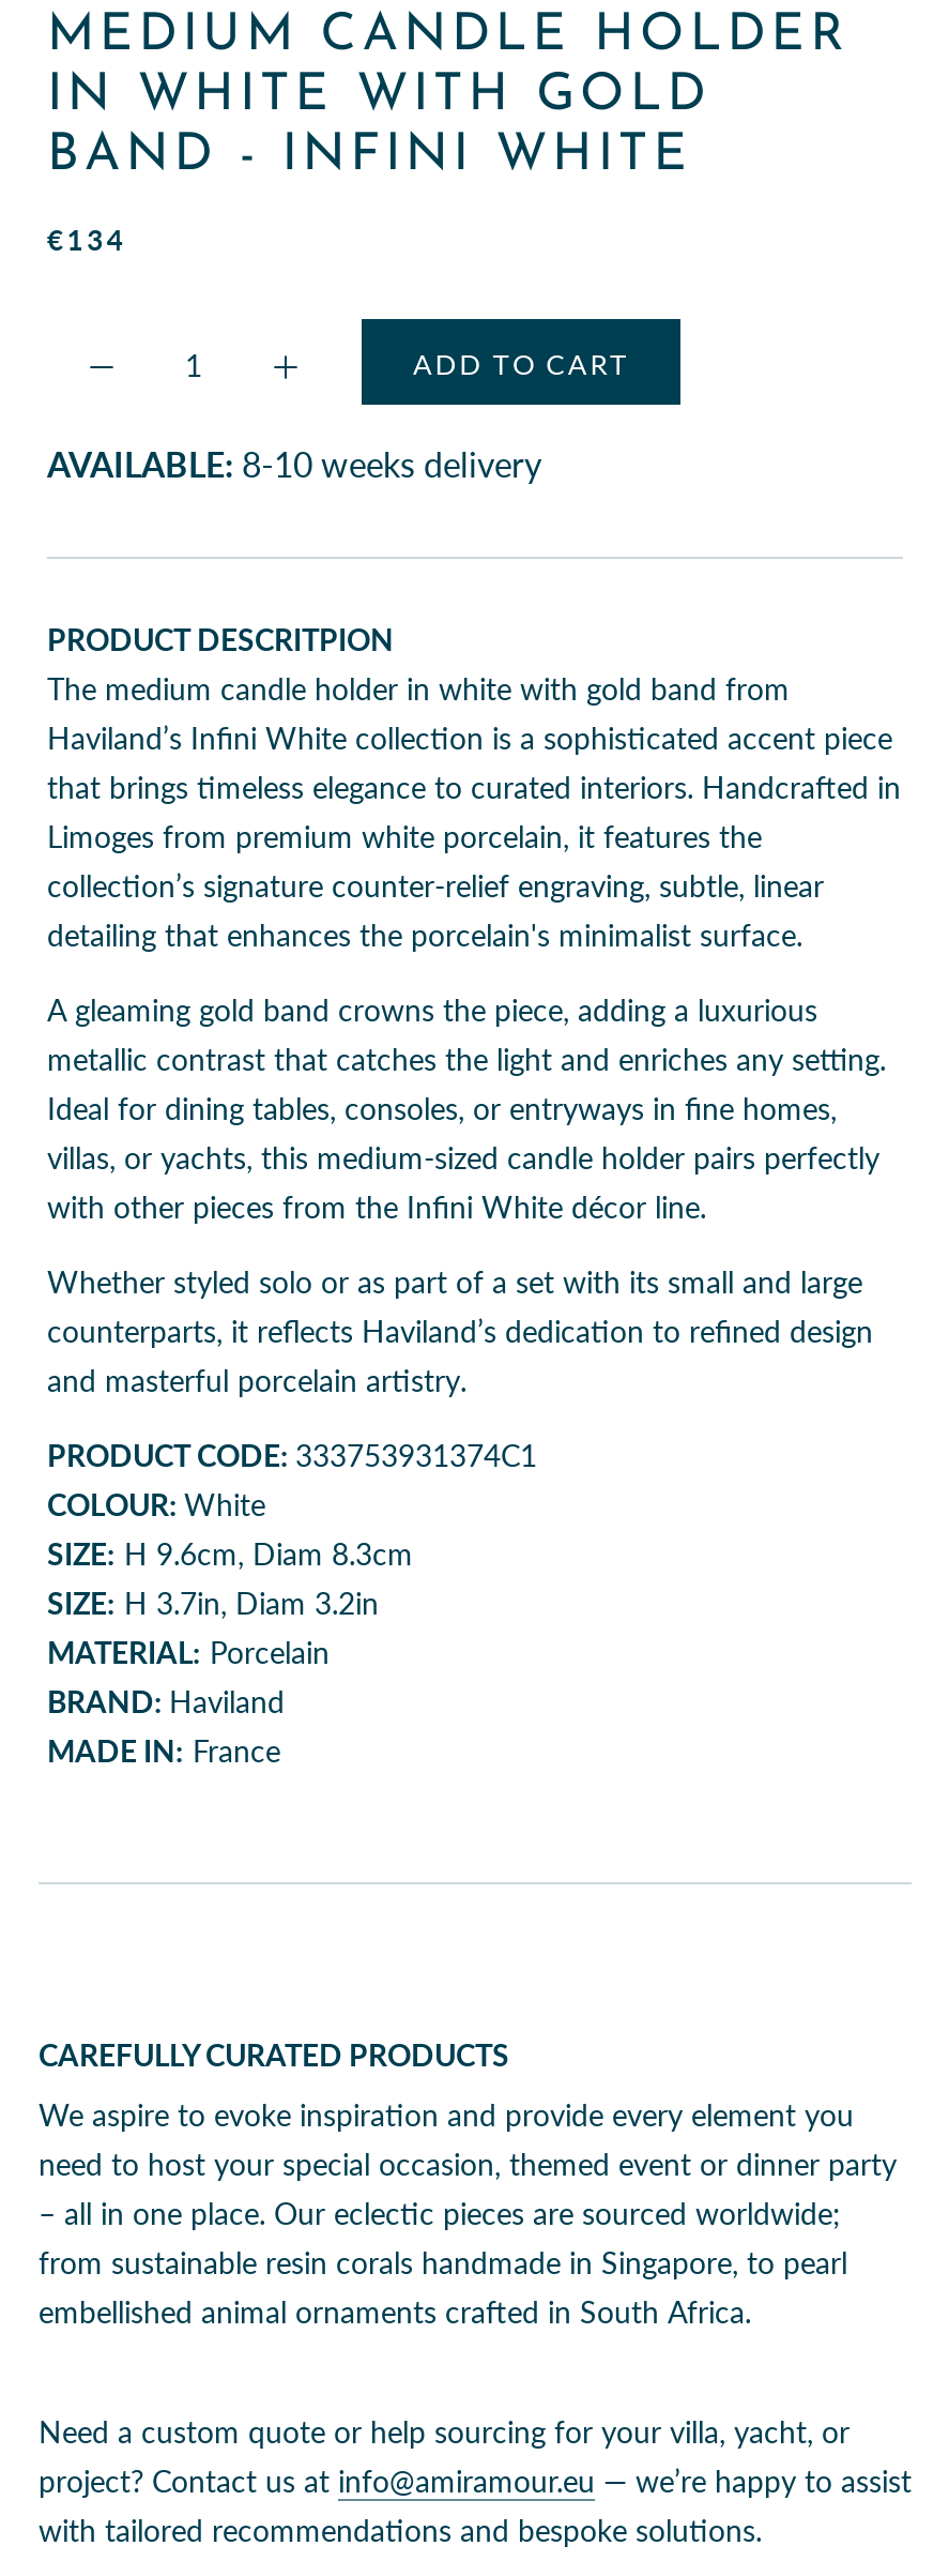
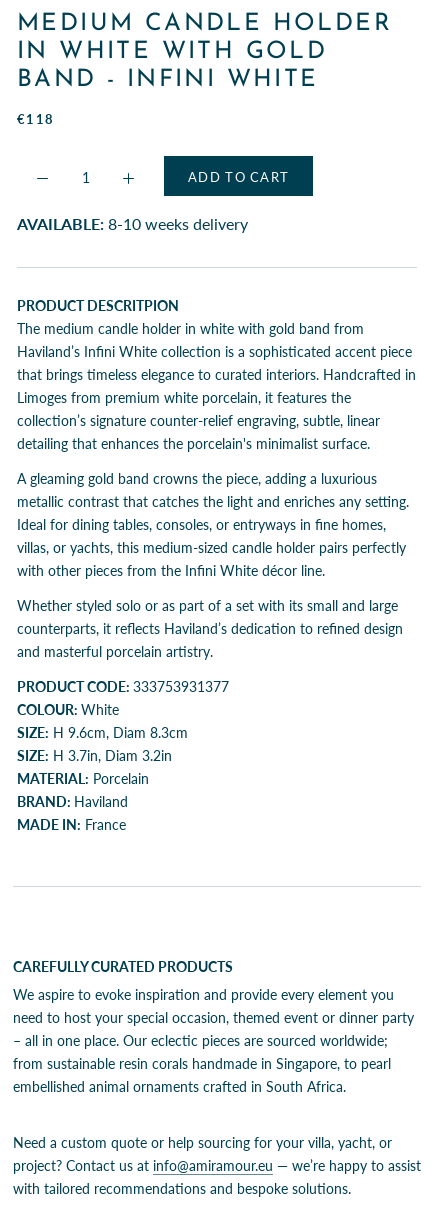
[47,222,127,256] €134 -> [17,111,54,127] €118
[47,1436,537,1472] PRODUCT CODE: 333753931374C1 -> [17,678,229,695] PRODUCT CODE: 333753931377

